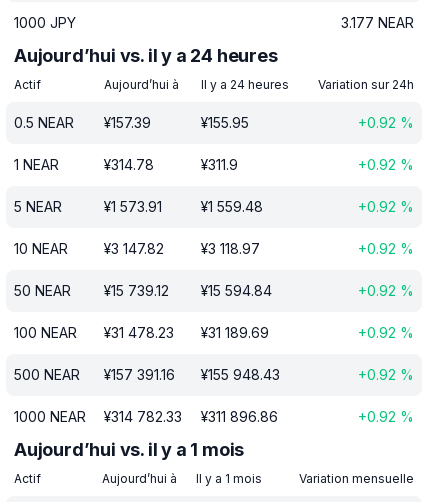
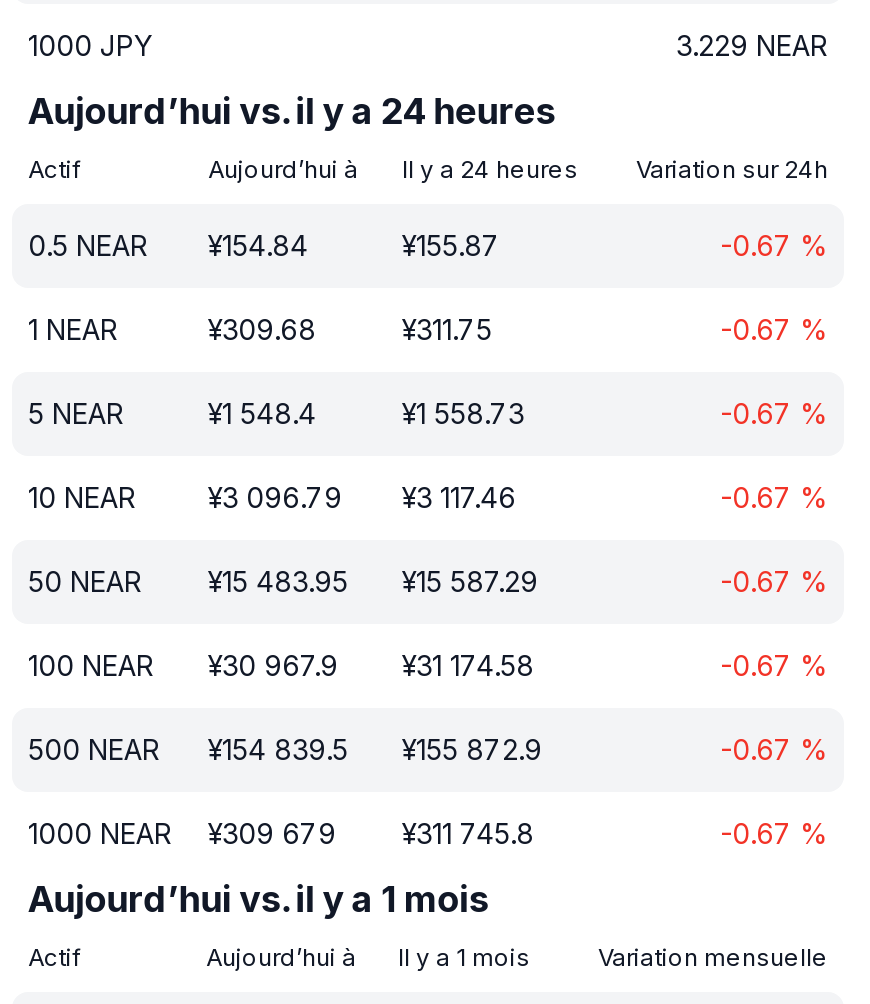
[341,14,414,31] 3.177 NEAR -> [676,28,828,62] 3.229 NEAR
[104,114,414,131] ¥157.39 | ¥155.95 | +0.92% -> [208,228,828,262] ¥154.84 | ¥155.87 | -0.67%
[104,156,414,173] ¥314.78 | ¥311.9 | +0.92% -> [208,312,828,346] ¥309.68 | ¥311.75 | -0.67%
[104,198,414,215] ¥1 573.91 | ¥1 559.48 | +0.92% -> [208,396,828,430] ¥1 548.4 | ¥1 558.73 | -0.67%
[104,240,414,257] ¥3 147.82 | ¥3 118.97 | +0.92% -> [208,480,828,514] ¥3 096.79 | ¥3 117.46 | -0.67%
[104,282,414,299] ¥15 739.12 | ¥15 594.84 | +0.92% -> [208,564,828,598] ¥15 483.95 | ¥15 587.29 | -0.67%
[104,324,414,341] ¥31 478.23 | ¥31 189.69 | +0.92% -> [208,648,828,682] ¥30 967.9 | ¥31 174.58 | -0.67%
[104,366,414,383] ¥157 391.16 | ¥155 948.43 | +0.92% -> [208,732,828,766] ¥154 839.5 | ¥155 872.9 | -0.67%
[104,408,414,425] ¥314 782.33 | ¥311 896.86 | +0.92% -> [208,816,828,850] ¥309 679 | ¥311 745.8 | -0.67%

